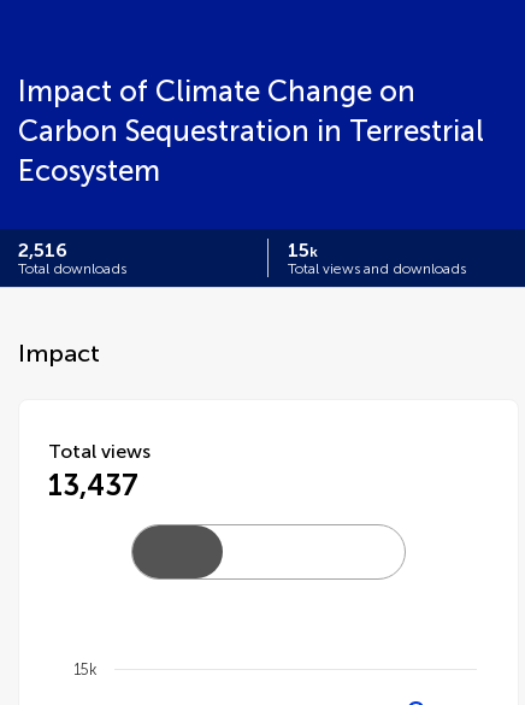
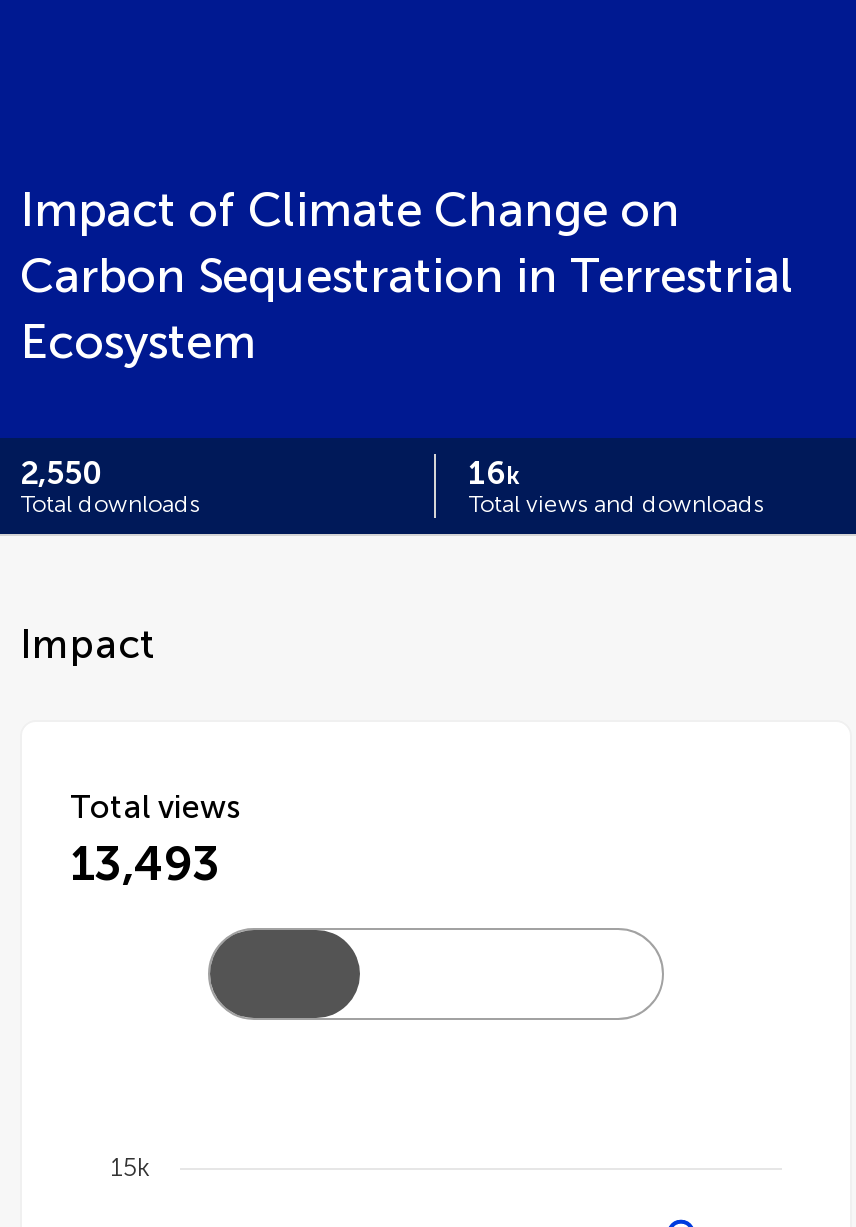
[18,239,67,262] 2,516 -> [20,454,102,492] 2,550
[288,239,318,262] 15k -> [468,454,520,492] 16k
[48,468,138,503] 13,437 -> [70,834,220,892] 13,493

